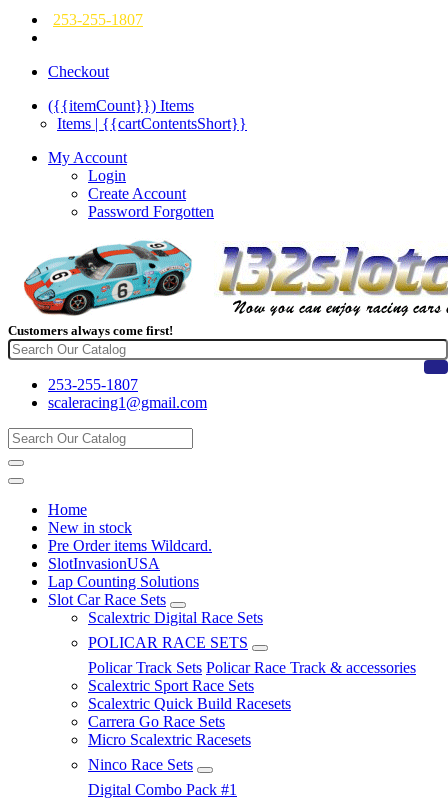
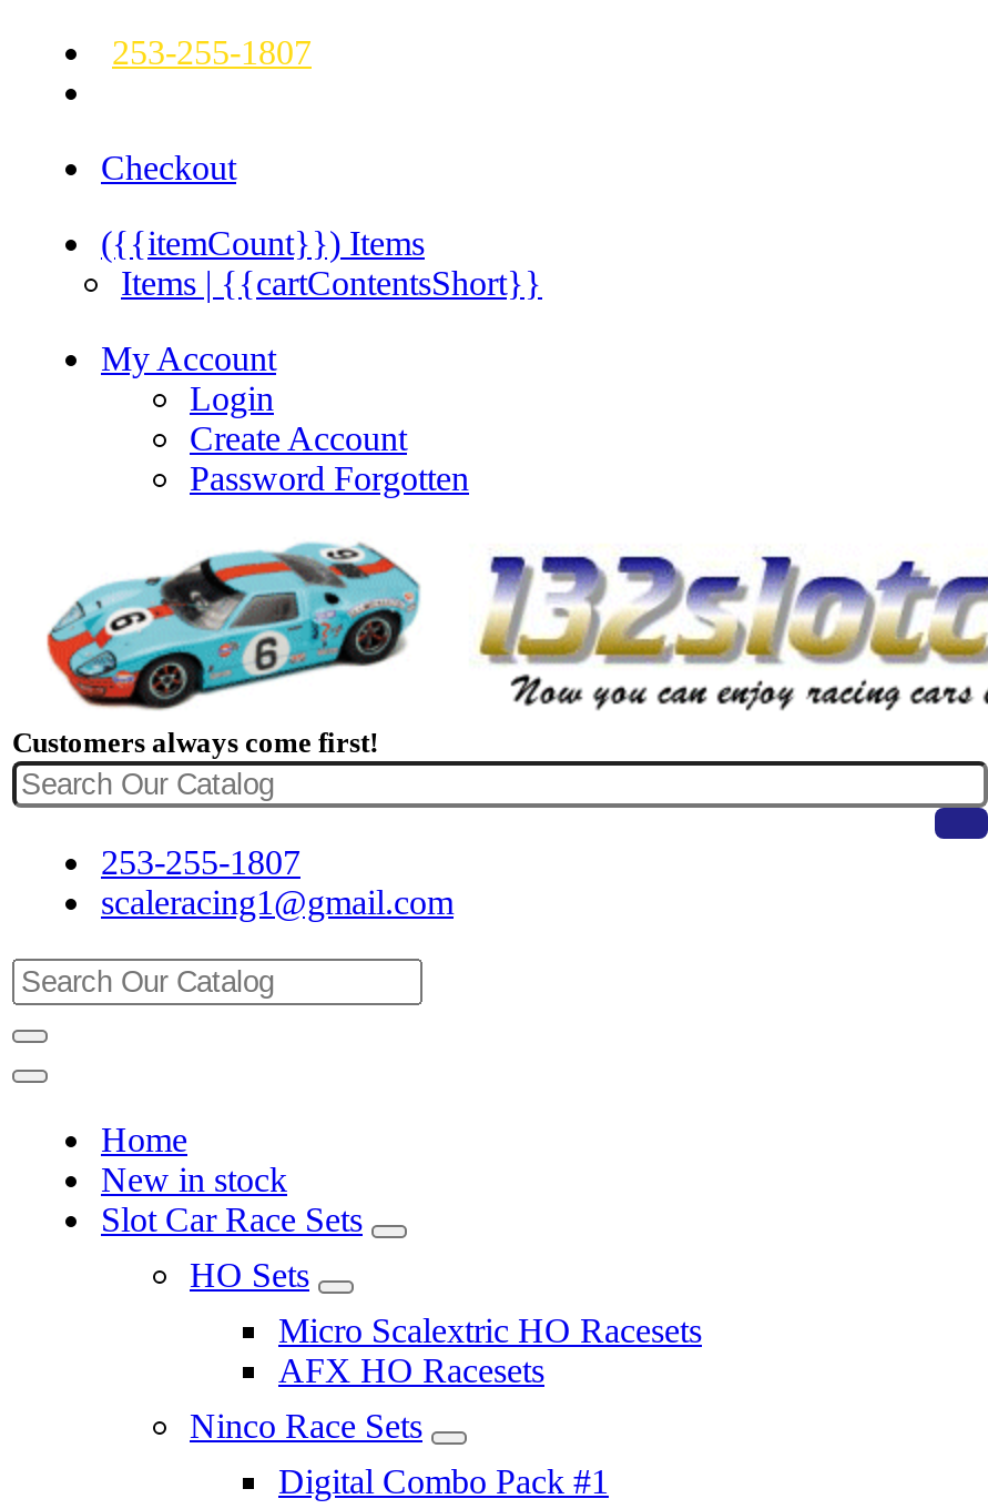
[48,537,212,590] Pre Order items Wildcard. | SlotInvasionUSA | Lap Counting Solutions -> none
[88,609,416,748] Scalextric Digital Race Sets | POLICAR RACE SETS | Policar Track Sets Policar Race Track & accessories | Scalextric Sport Race Sets | Scalextric Quick Build Racesets | Carrera Go Race Sets | Micro Scalextric Racesets -> [190,1256,702,1389] HO Sets | Micro Scalextric HO Racesets | AFX HO Racesets

